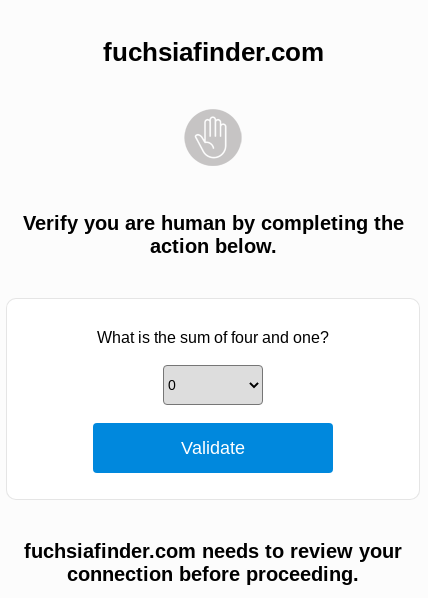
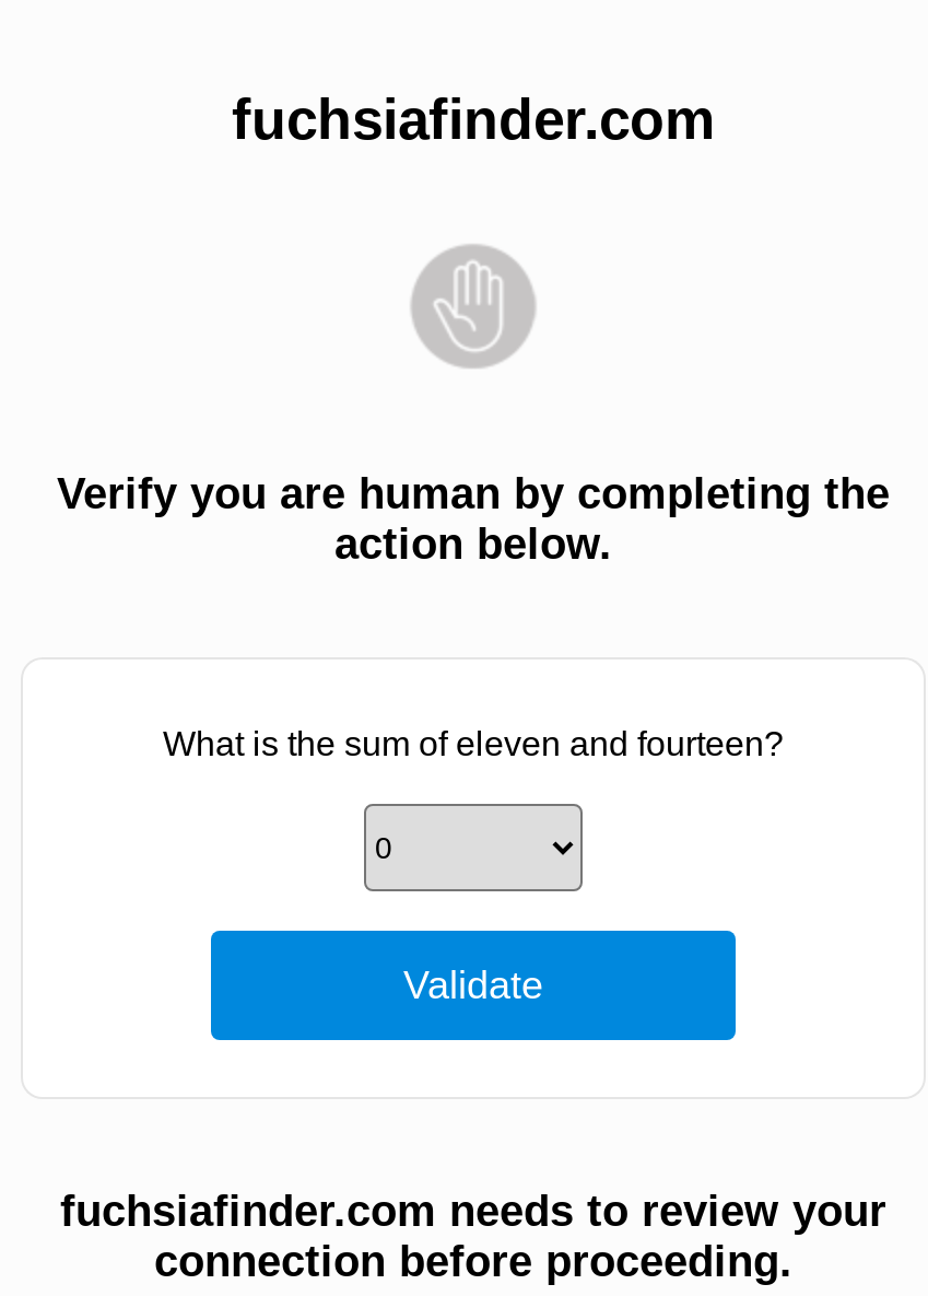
[97,329,329,346] What is the sum of four and one? -> [163,725,784,762] What is the sum of eleven and fourteen?

